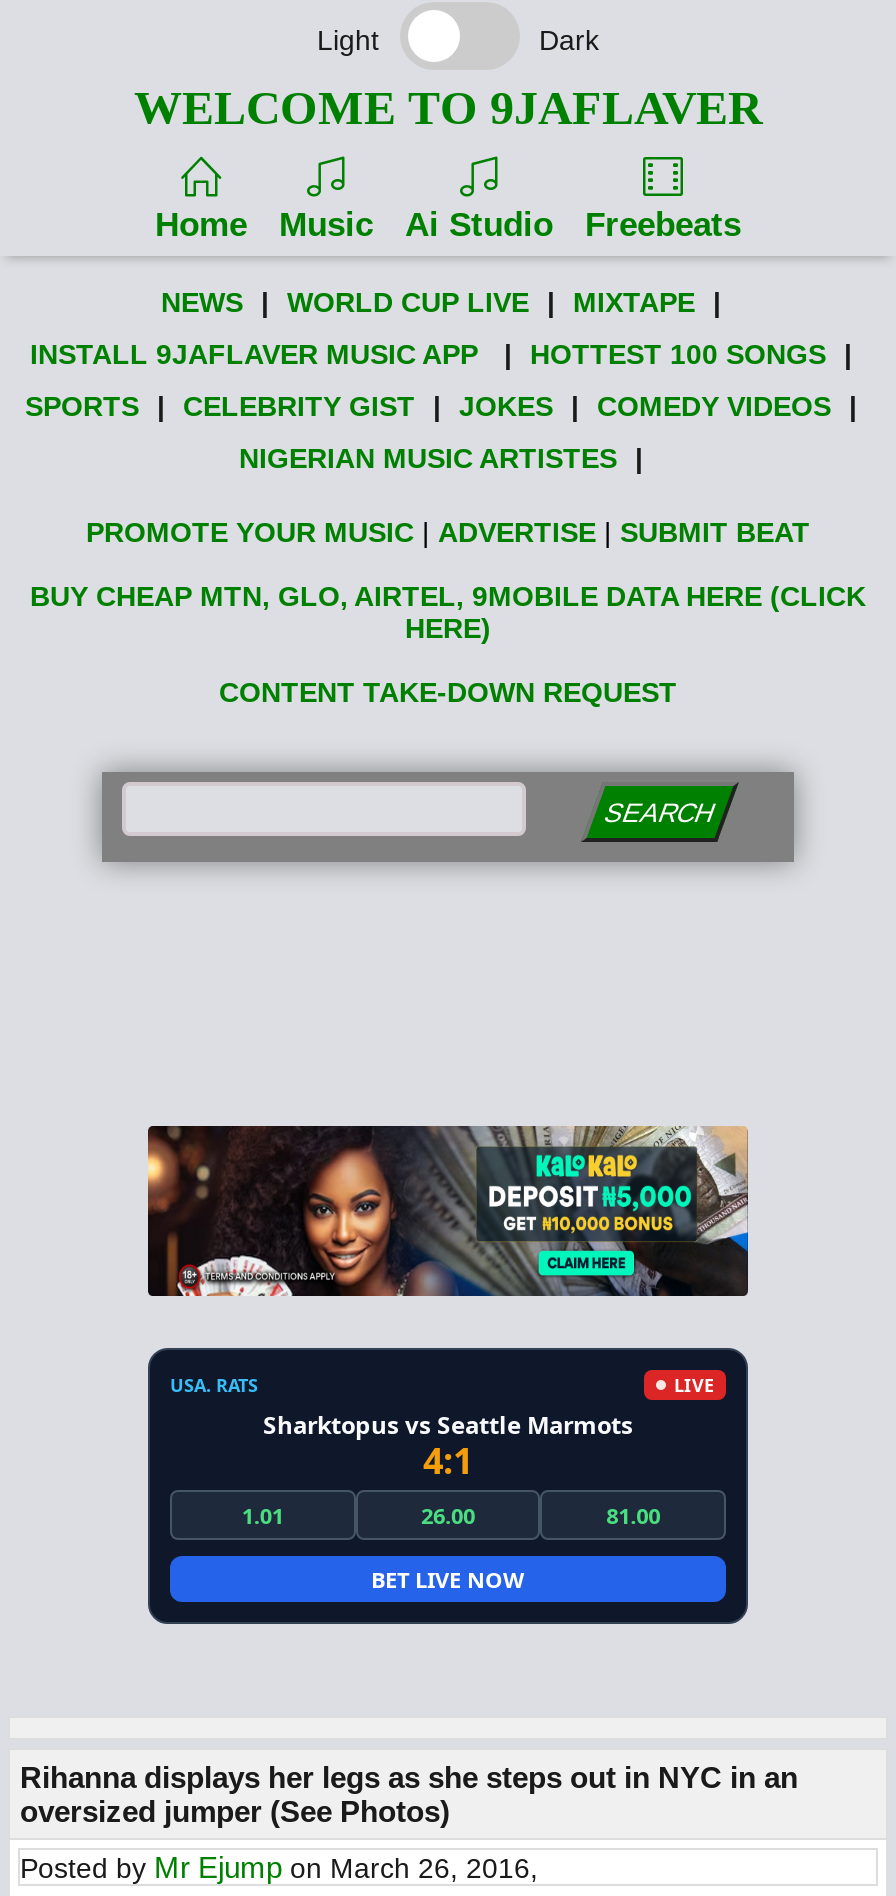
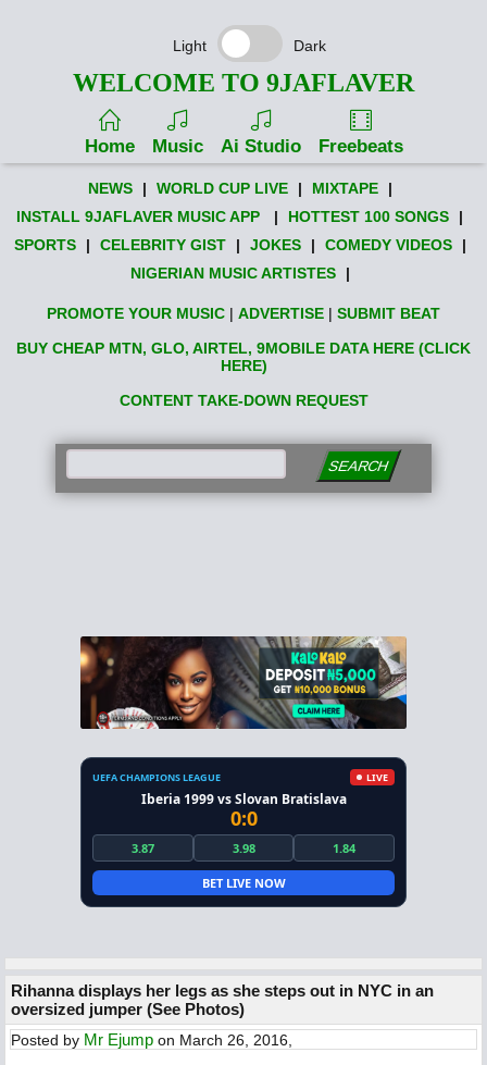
[170,1372,258,1398] USA. RATS -> [92,770,221,784] UEFA CHAMPIONS LEAGUE
[242,1408,660,1530] Sharktopus vs Seattle Marmots | 4:1 | 1.01 | 26.00 | 81.00 -> [131,790,356,856] Iberia 1999 vs Slovan Bratislava | 0:0 | 3.87 | 3.98 | 1.84

